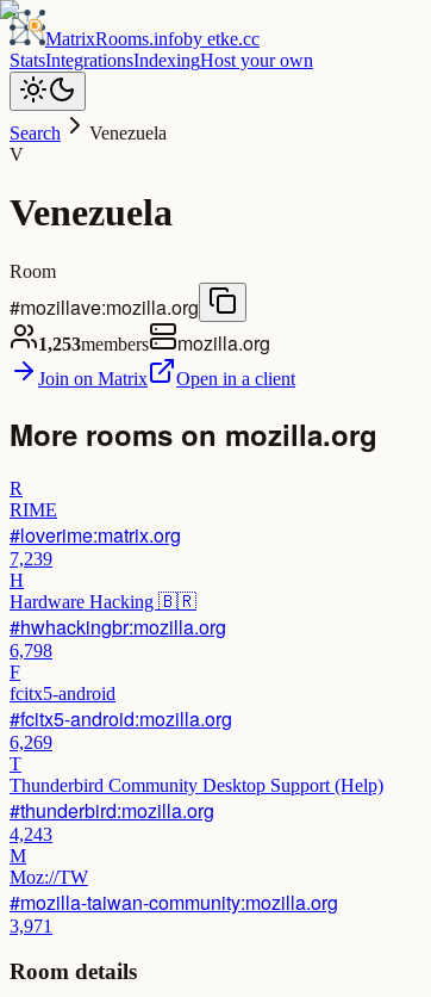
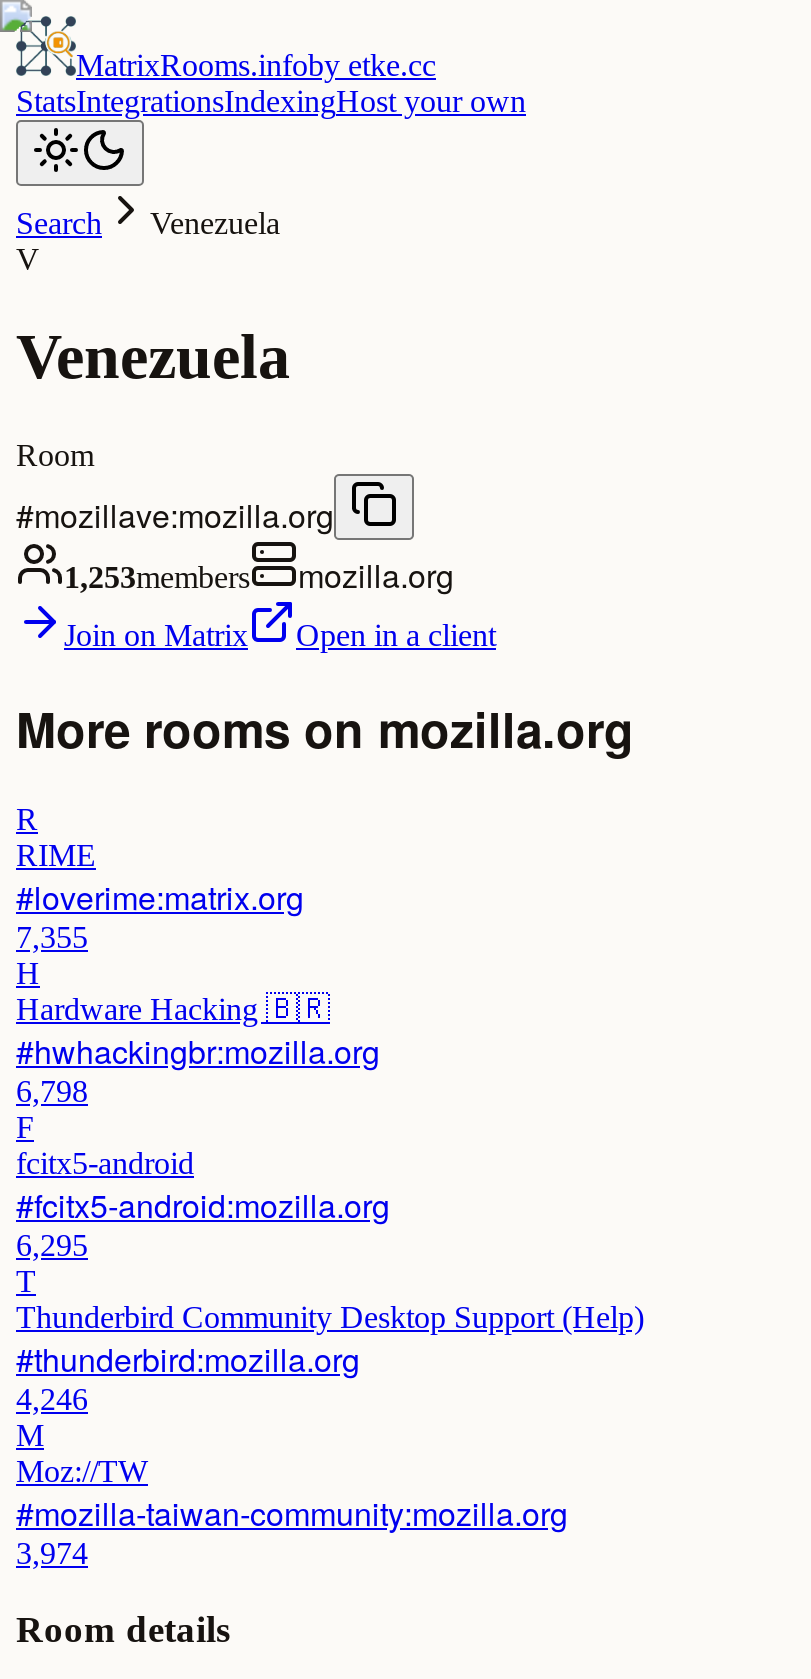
[10,548,52,569] 7,239 -> [16,919,88,953] 7,355
[10,732,52,752] 6,269 -> [16,1227,88,1261] 6,295
[10,824,52,844] 4,243 -> [16,1381,88,1415] 4,246
[10,916,52,936] 3,971 -> [16,1535,88,1569] 3,974

